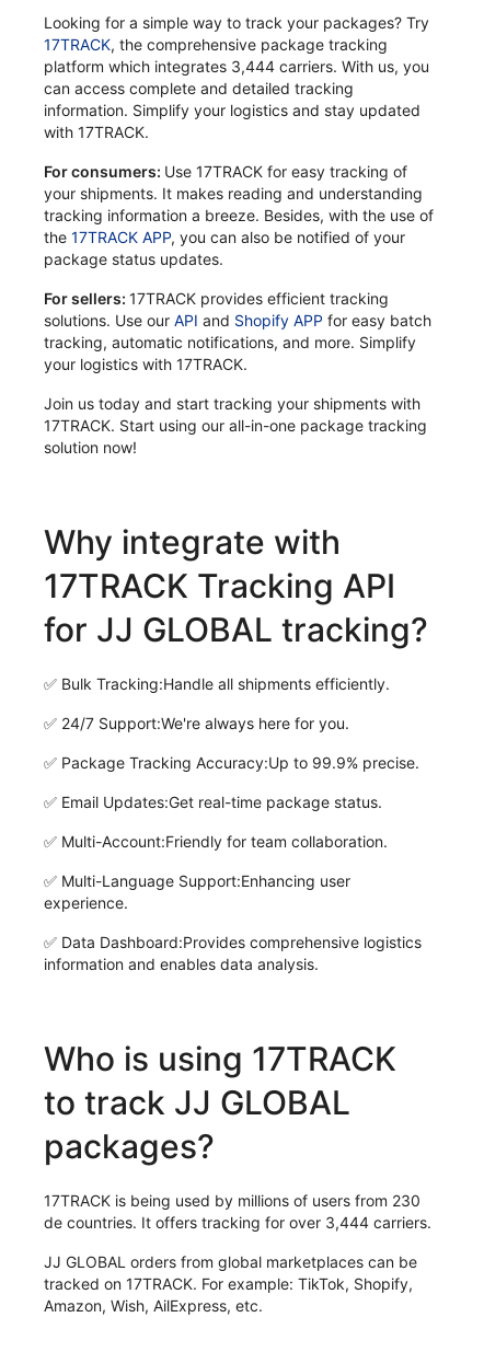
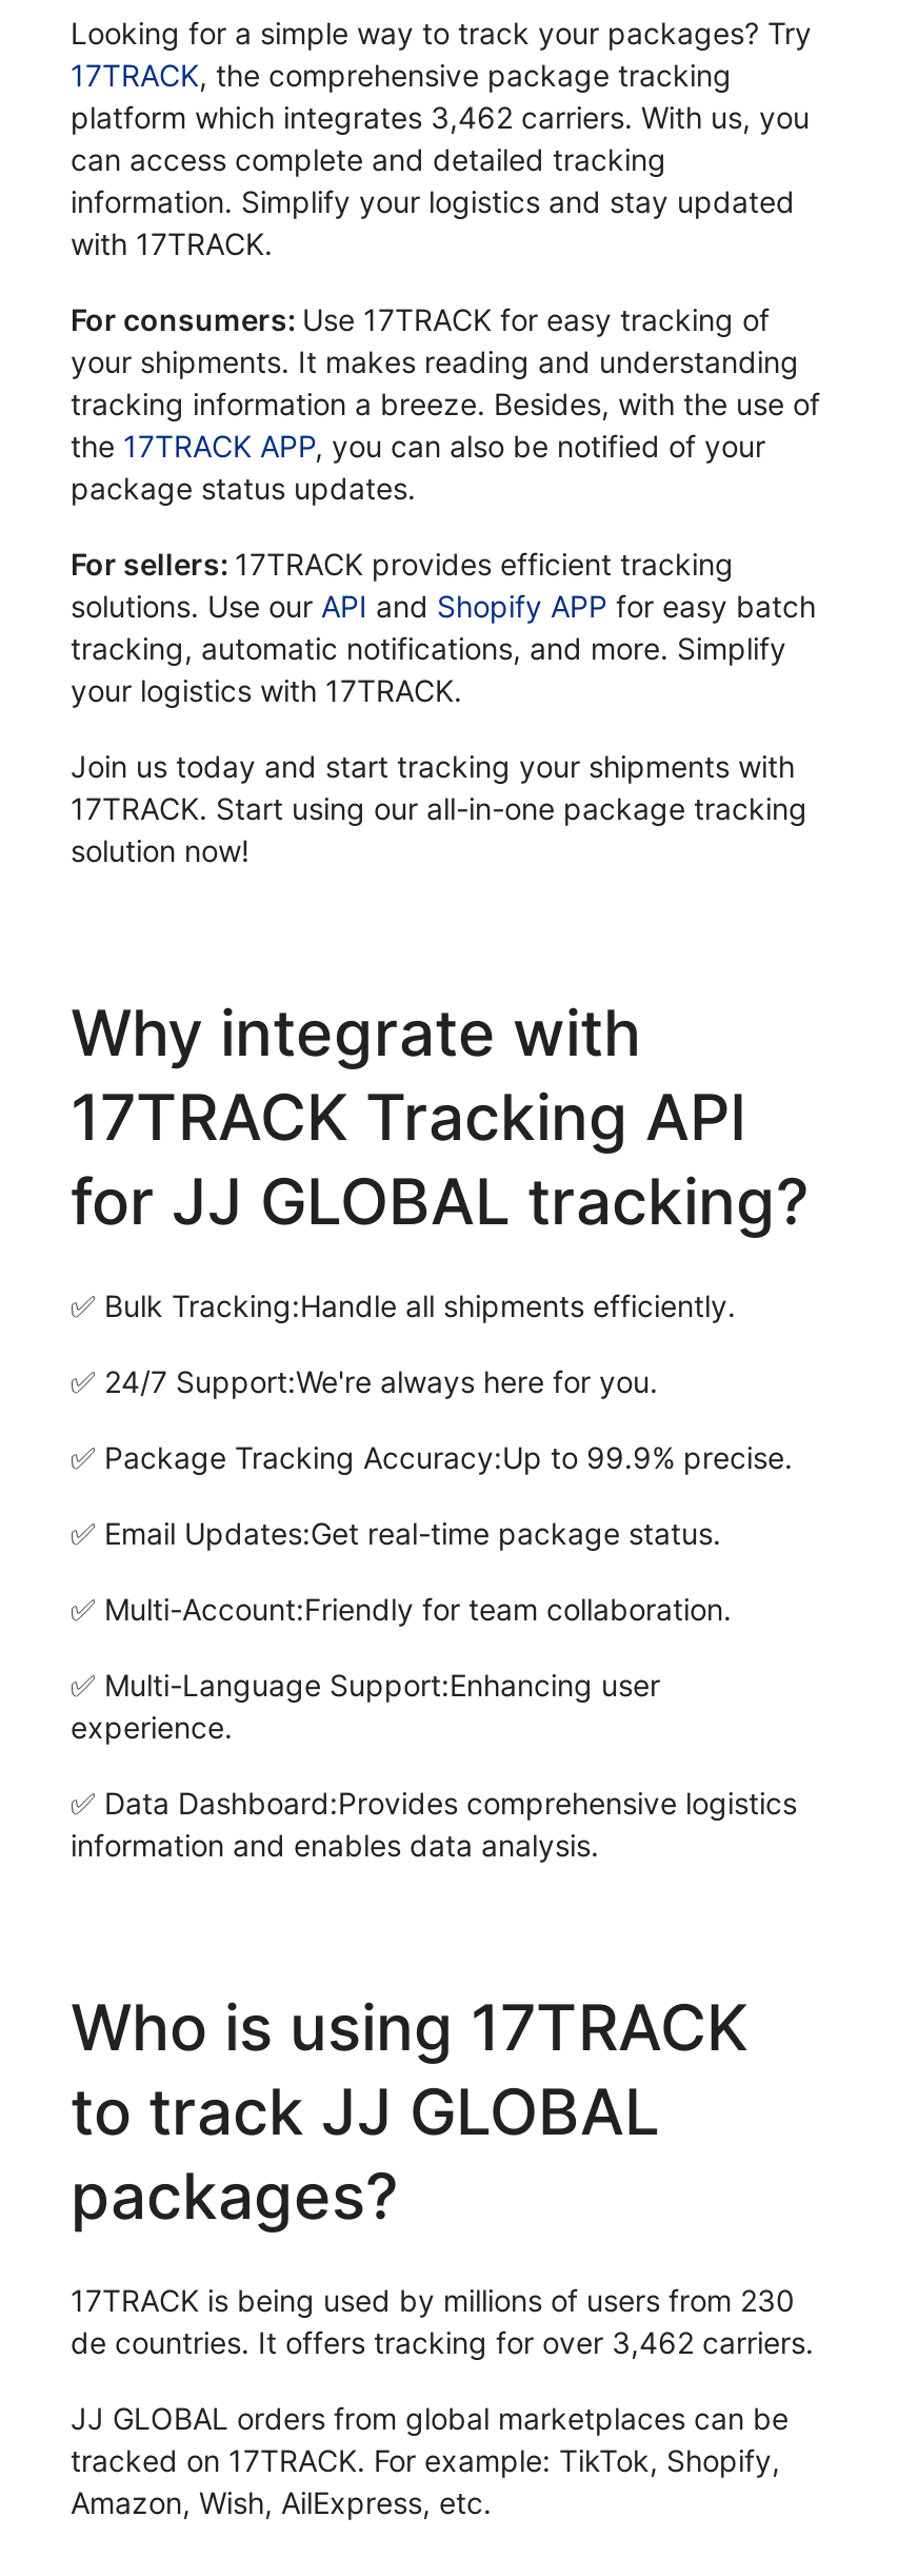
[44,57,429,76] platform which integrates 3,444 carriers. With us, you -> [71,100,810,136] platform which integrates 3,462 carriers. With us, you
[44,1213,431,1232] de countries. It offers tracking for over 3,444 carriers. -> [71,2325,814,2361] de countries. It offers tracking for over 3,462 carriers.

